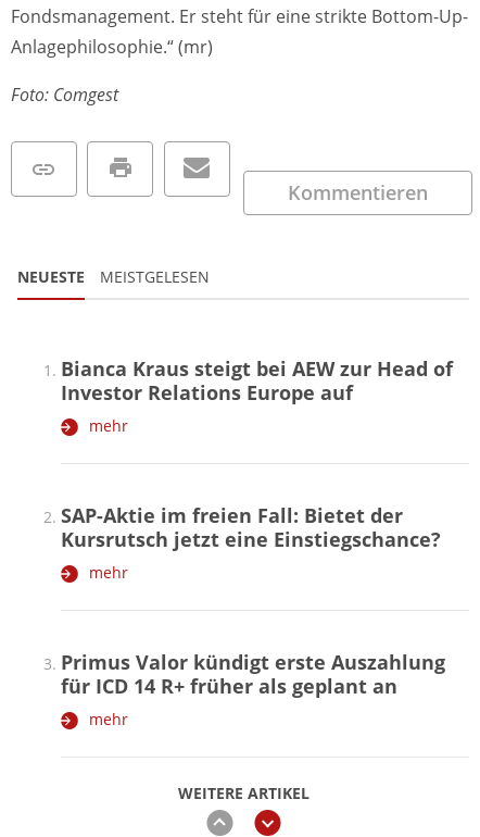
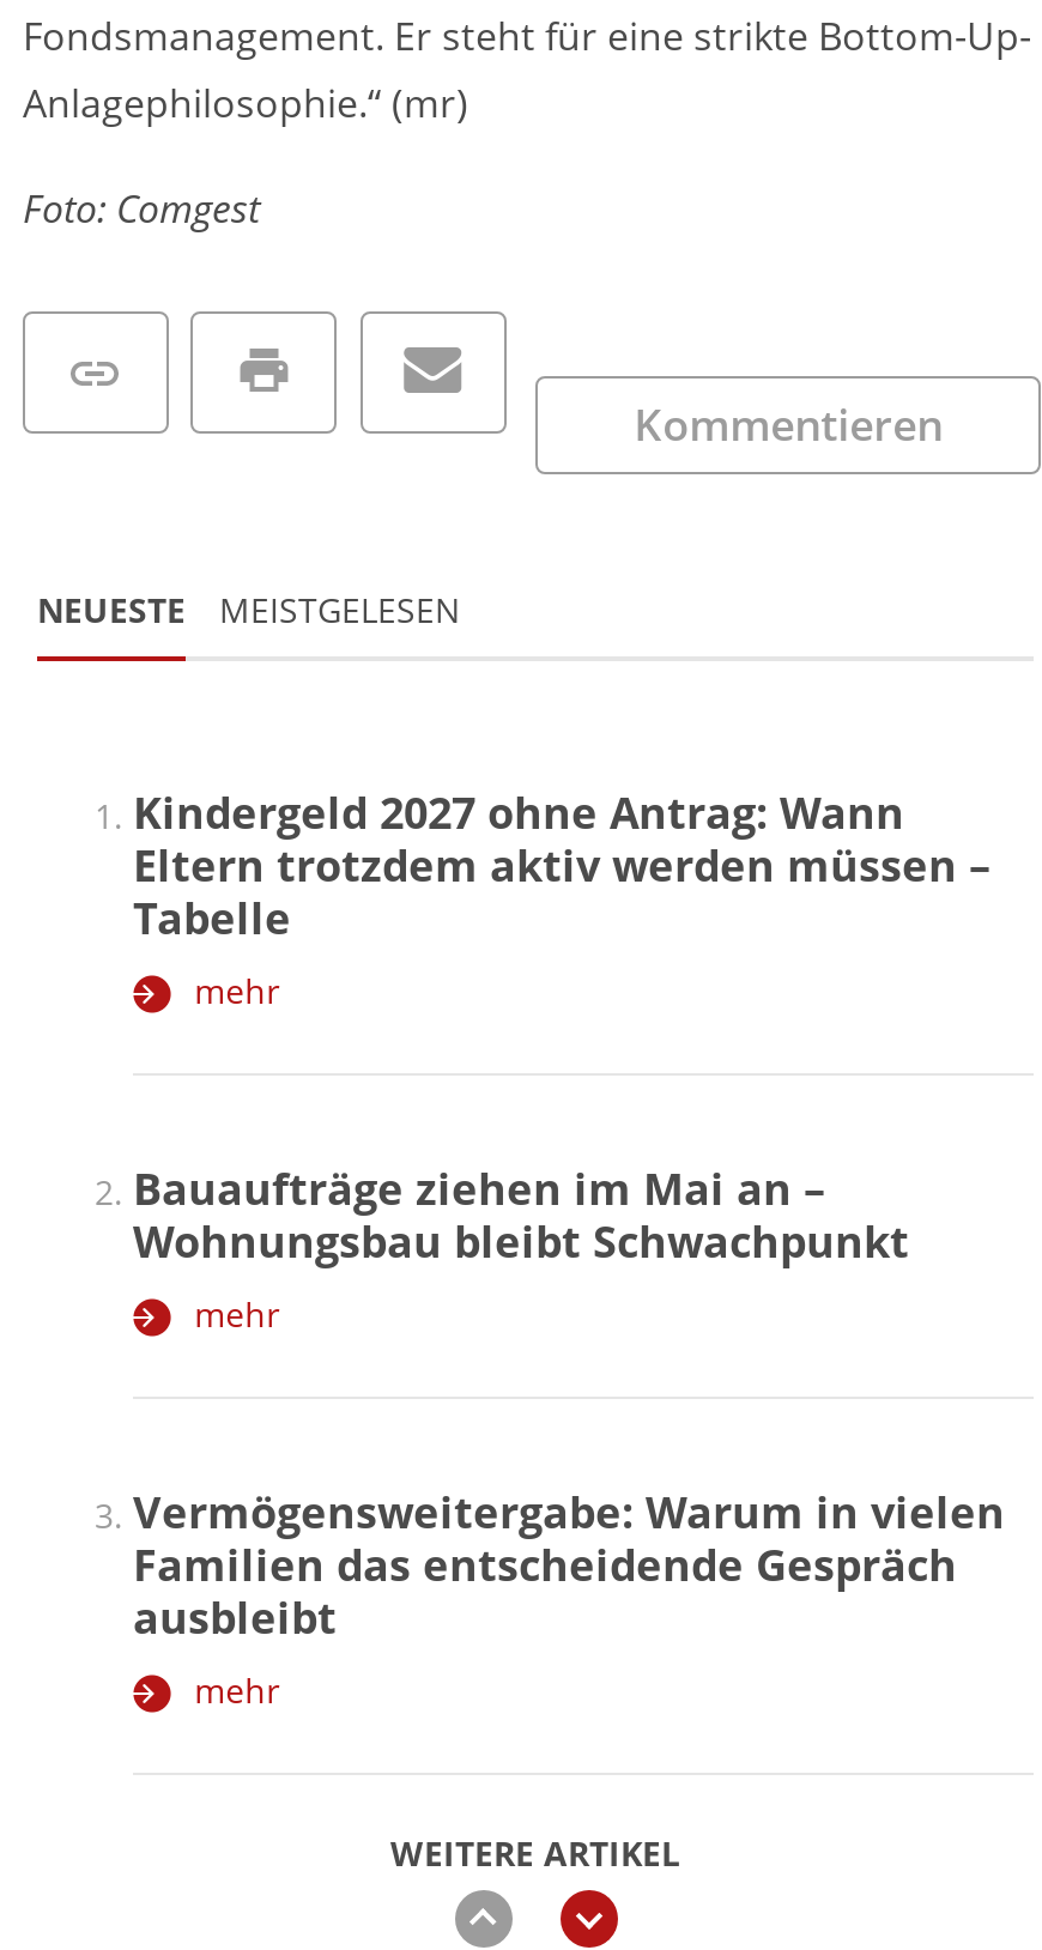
[61,356,453,406] Bianca Kraus steigt bei AEW zur Head of | Investor Relations Europe auf -> [133,784,990,947] Kindergeld 2027 ohne Antrag: Wann | Eltern trotzdem aktiv werden müssen – | Tabelle
[61,503,441,553] SAP-Aktie im freien Fall: Bietet der | Kursrutsch jetzt eine Einstiegschance? -> [133,1160,909,1270] Bauaufträge ziehen im Mai an – | Wohnungsbau bleibt Schwachpunkt
[61,649,445,699] Primus Valor kündigt erste Auszahlung | für ICD 14 R+ früher als geplant an -> [133,1484,1005,1646] Vermögensweitergabe: Warum in vielen | Familien das entscheidende Gespräch | ausbleibt

